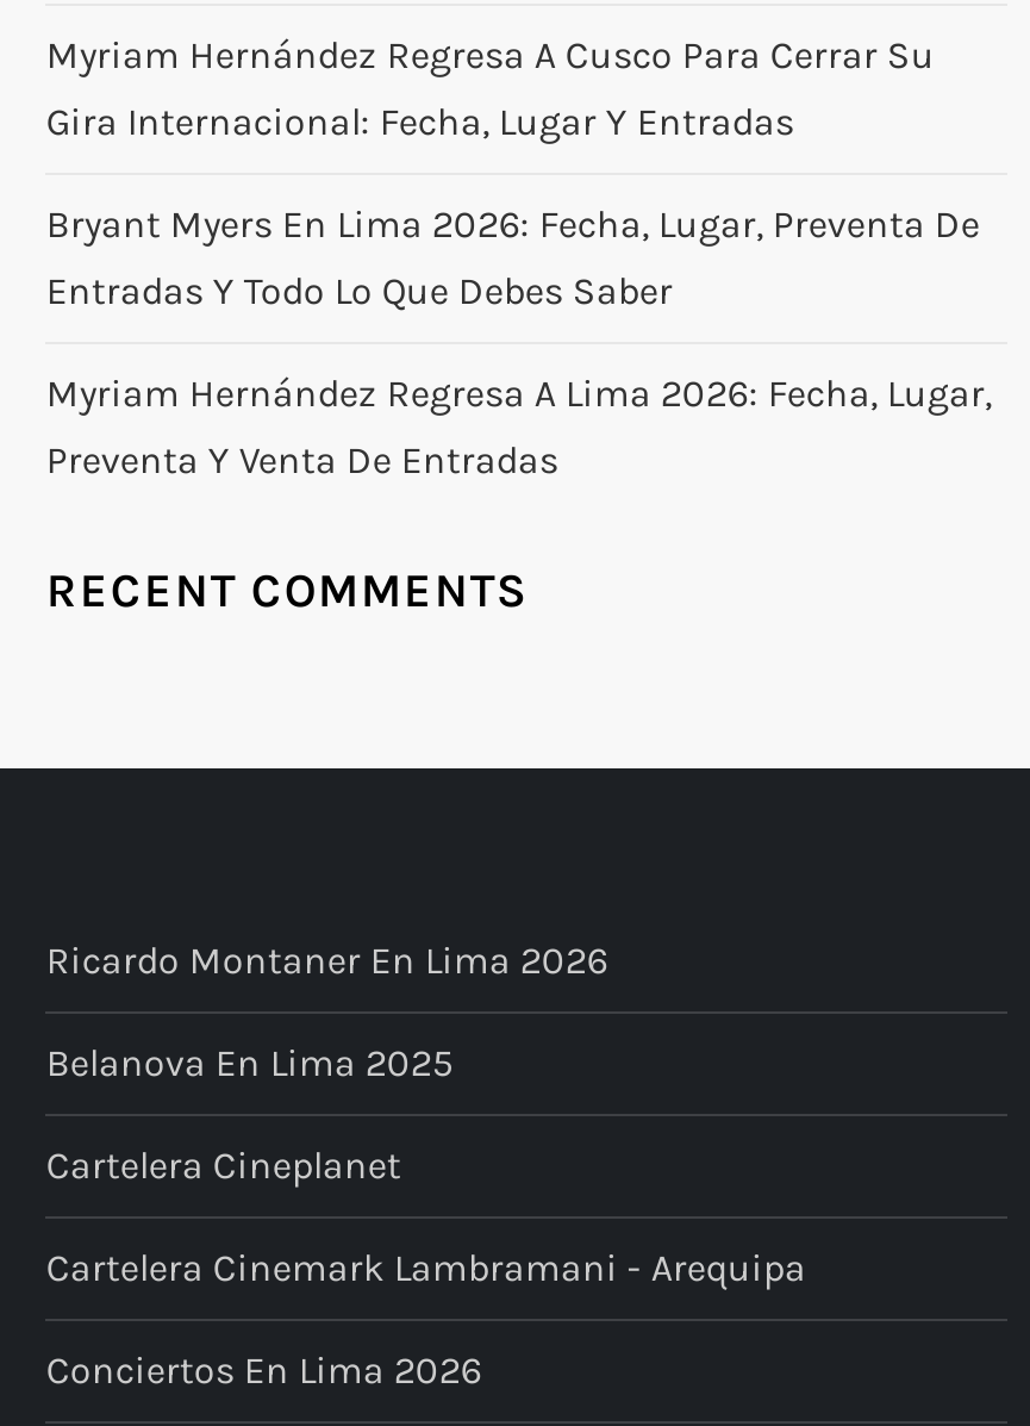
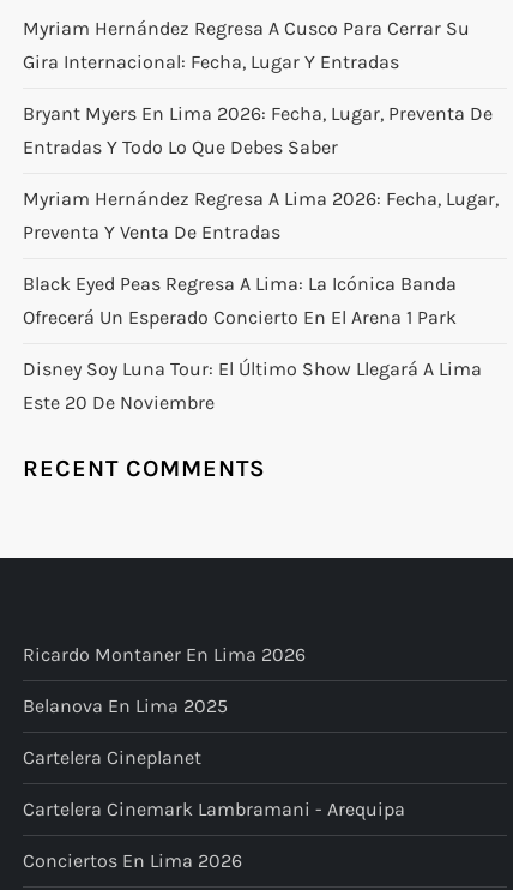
none -> [23,272,482,413] Black Eyed Peas Regresa A Lima: La Icónica Banda | Ofrecerá Un Esperado Concierto En El Arena 1 Park | Disney Soy Luna Tour: El Último Show Llegará A Lima | Este 20 De Noviembre

